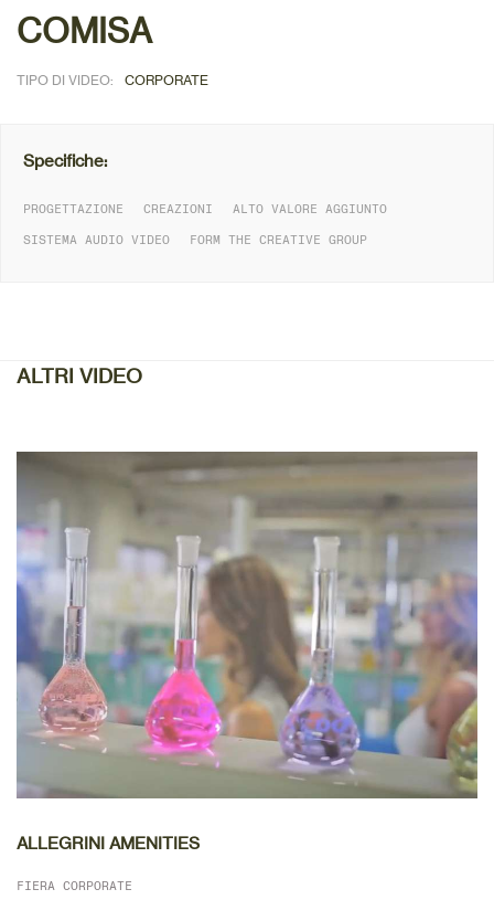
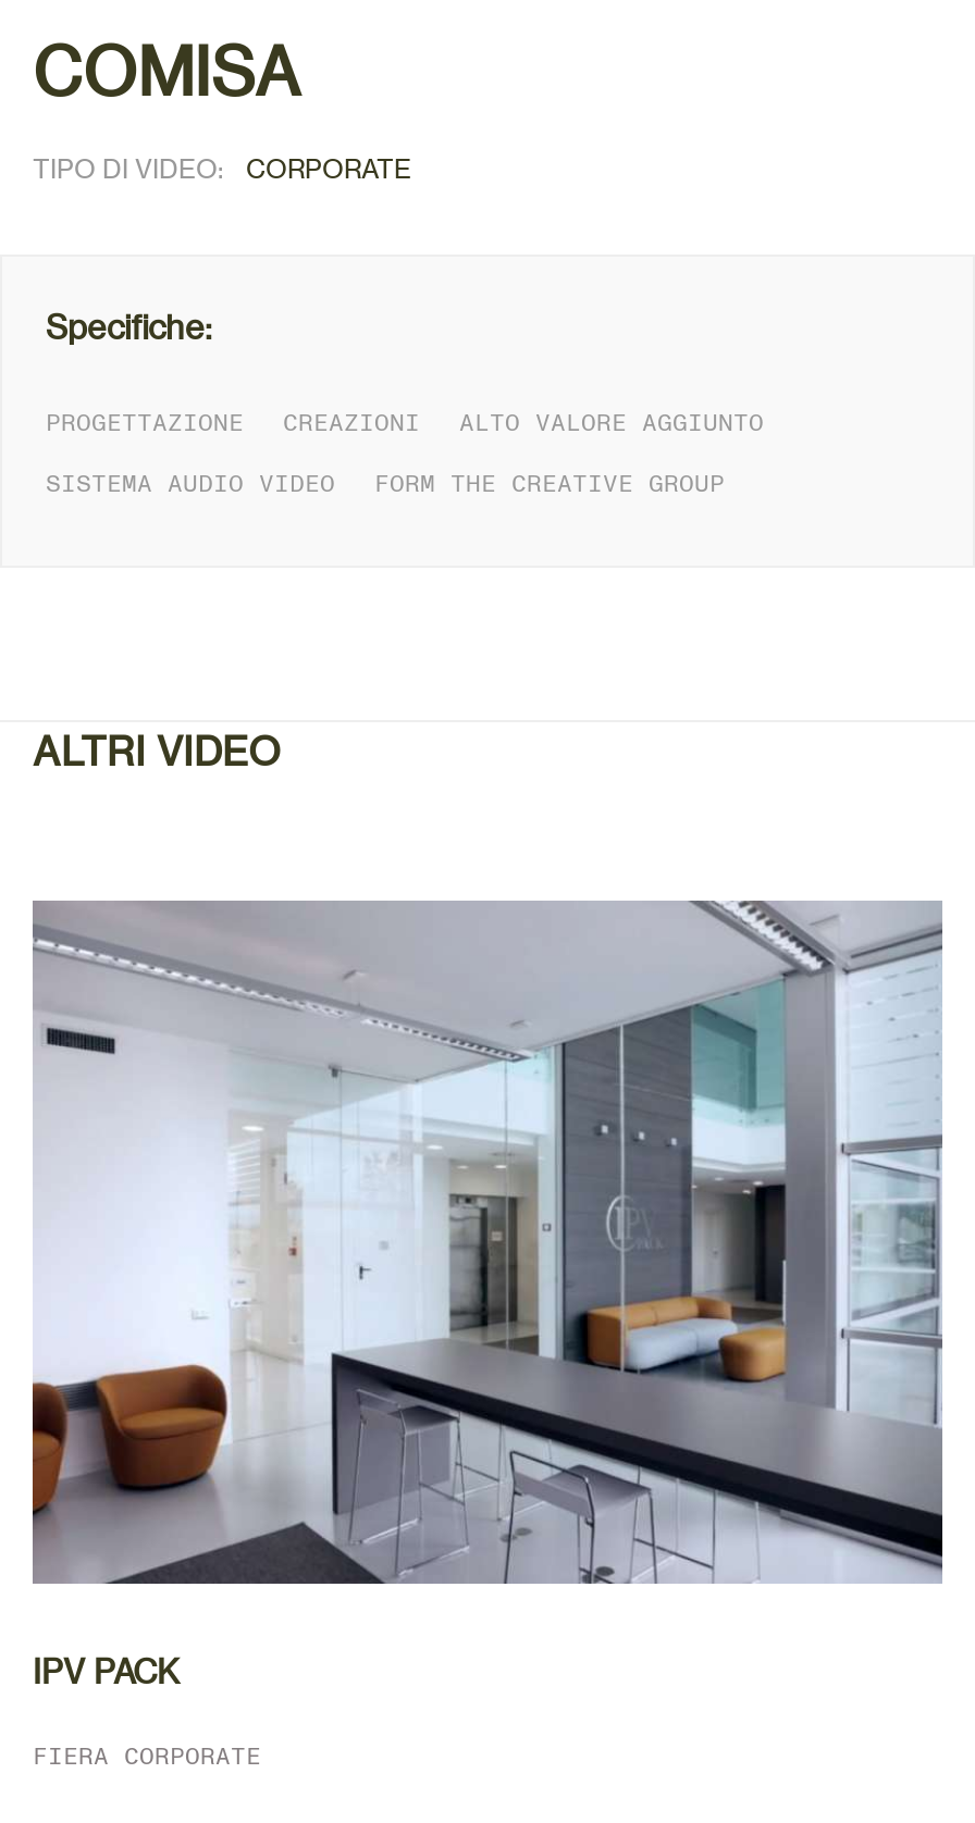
[15,451,479,853] [image] | ALLEGRINI AMENITIES -> [30,901,945,1691] [image] | IPV PACK

